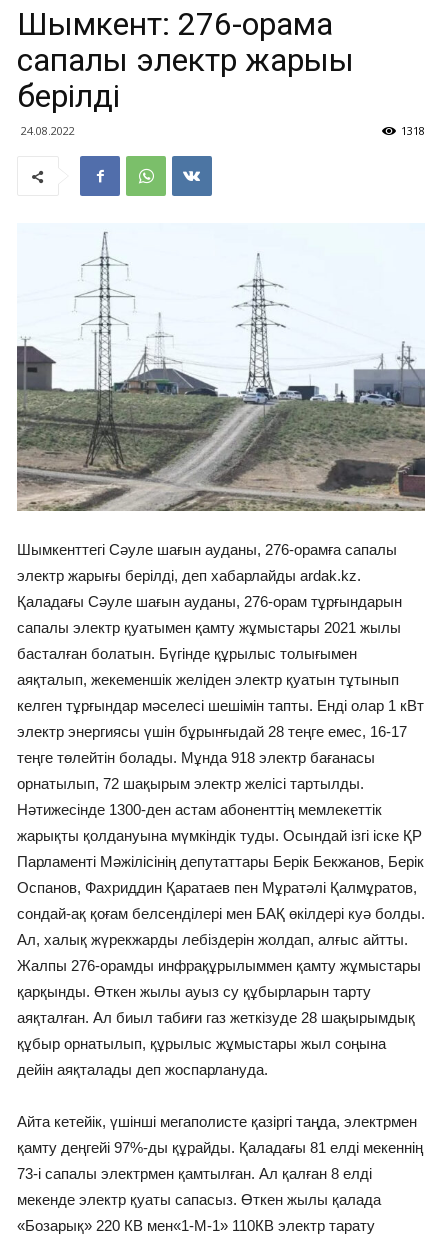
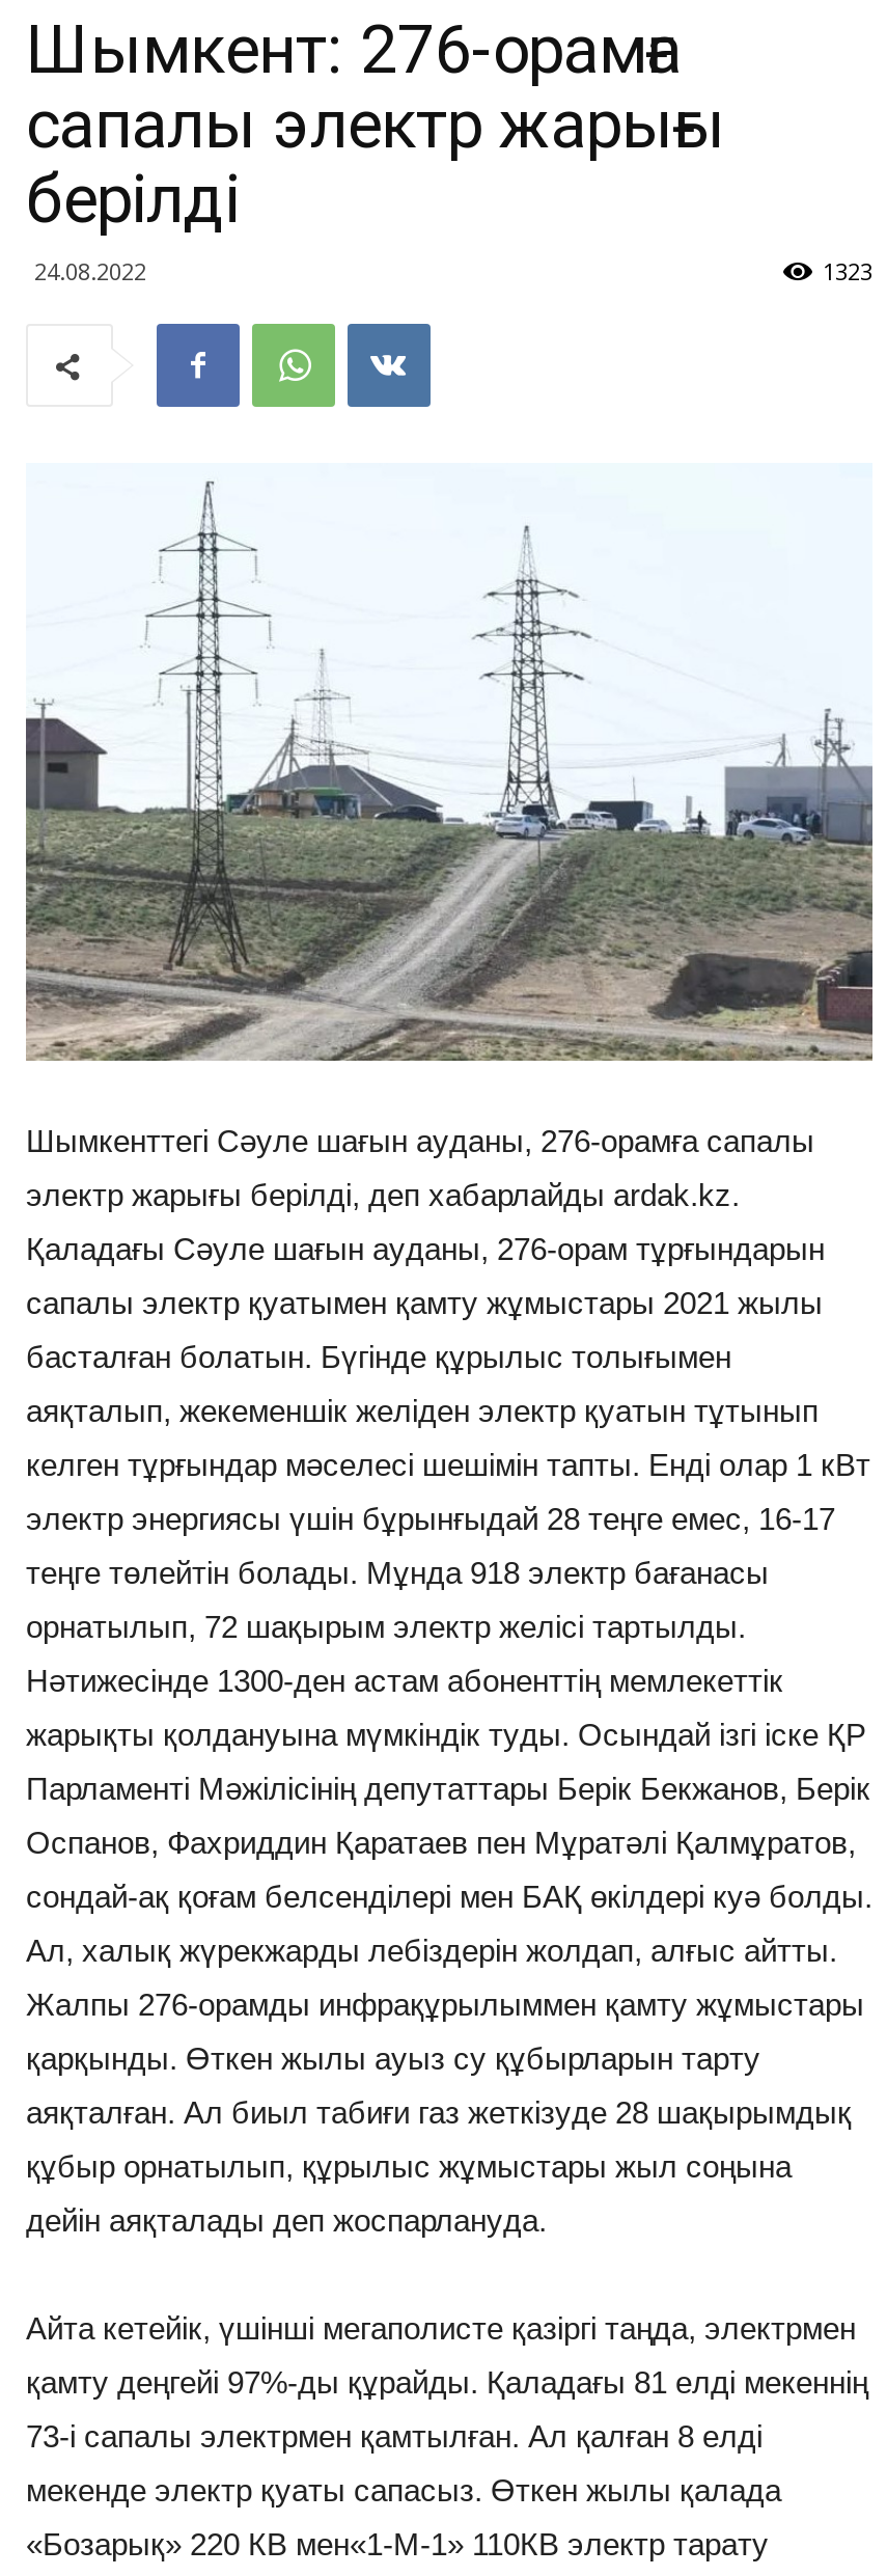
[401,123,425,138] 1318 -> [823,255,872,286] 1323

